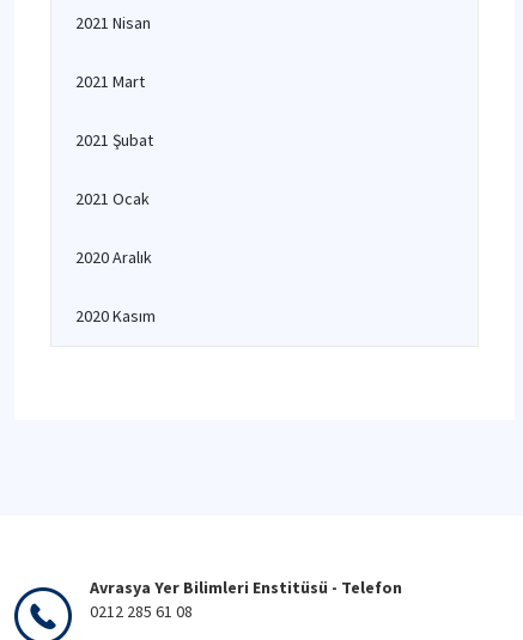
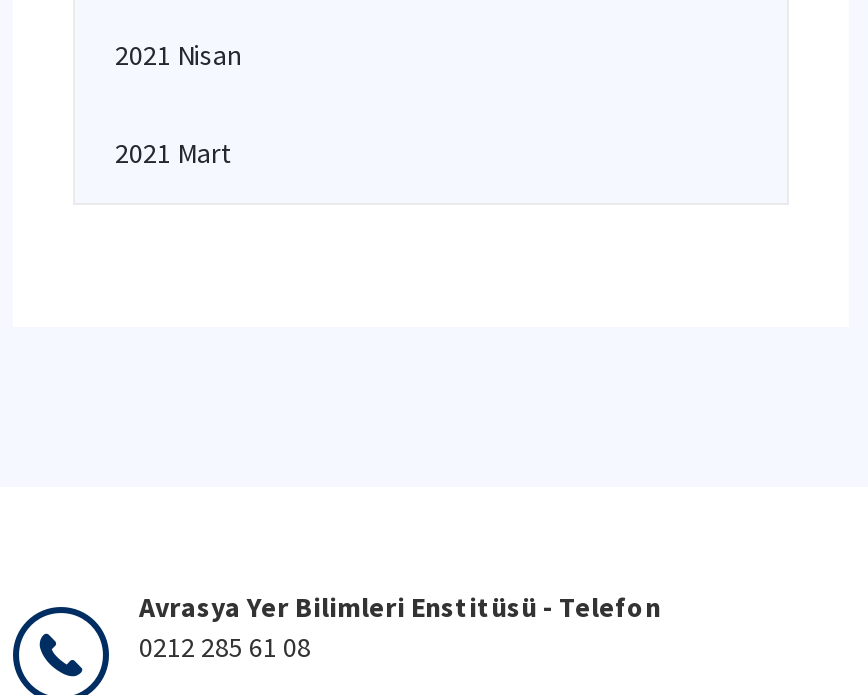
[75,129,156,327] 2021 Şubat | 2021 Ocak | 2020 Aralık | 2020 Kasım -> none

